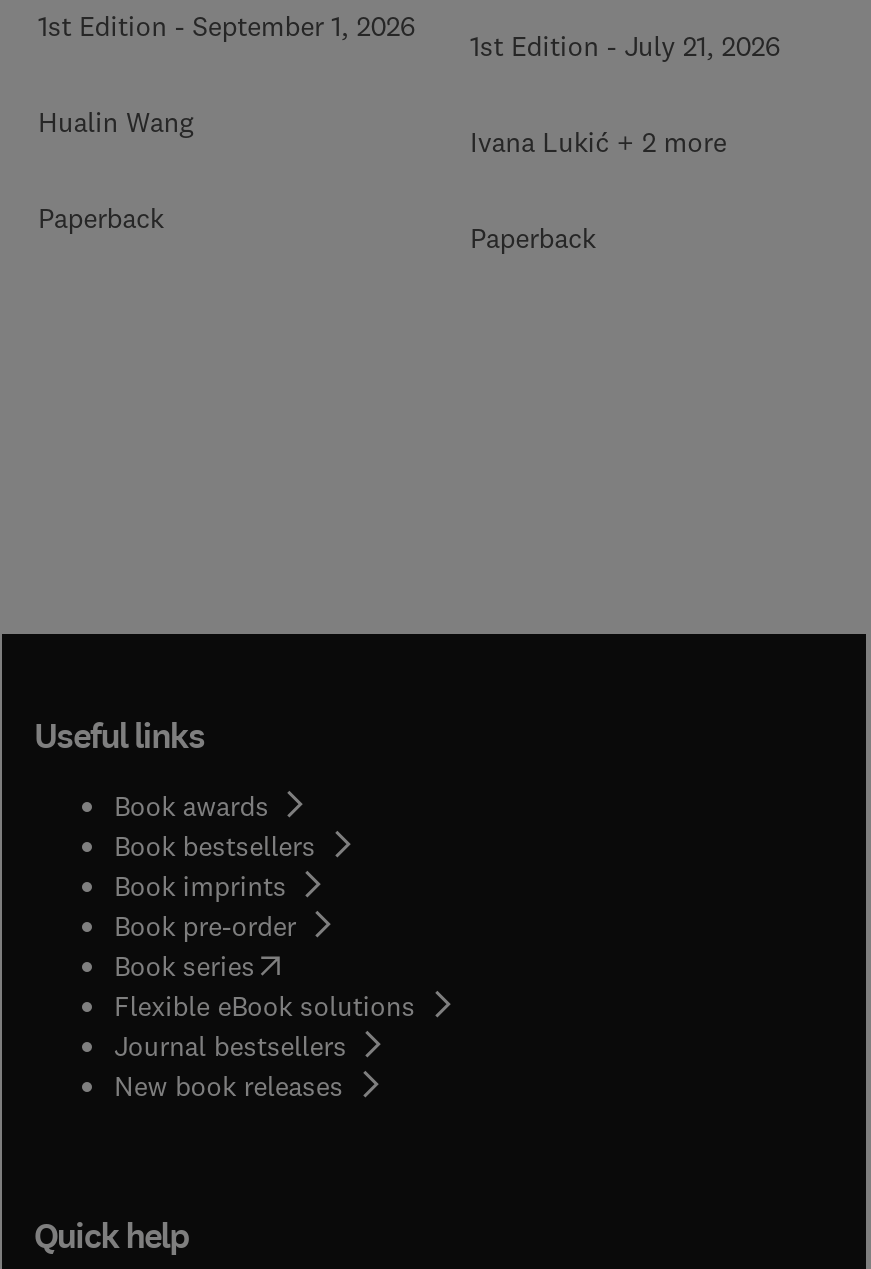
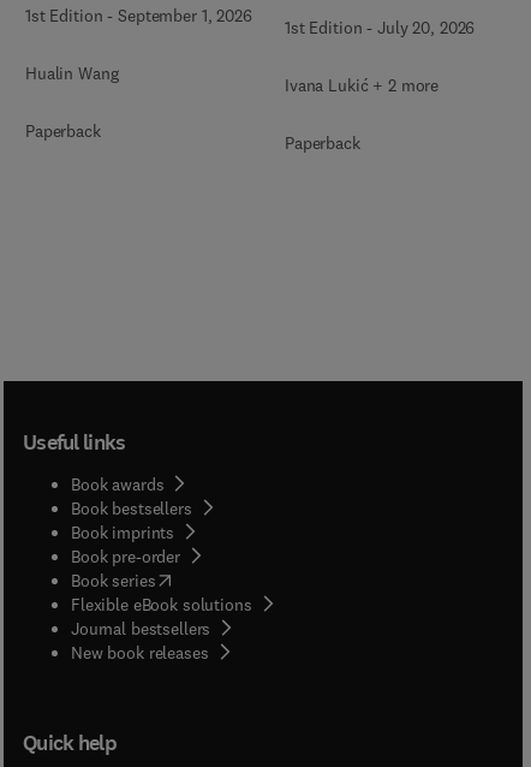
[470,27,780,63] 1st Edition - July 21, 2026 -> [285,16,475,38] 1st Edition - July 20, 2026

